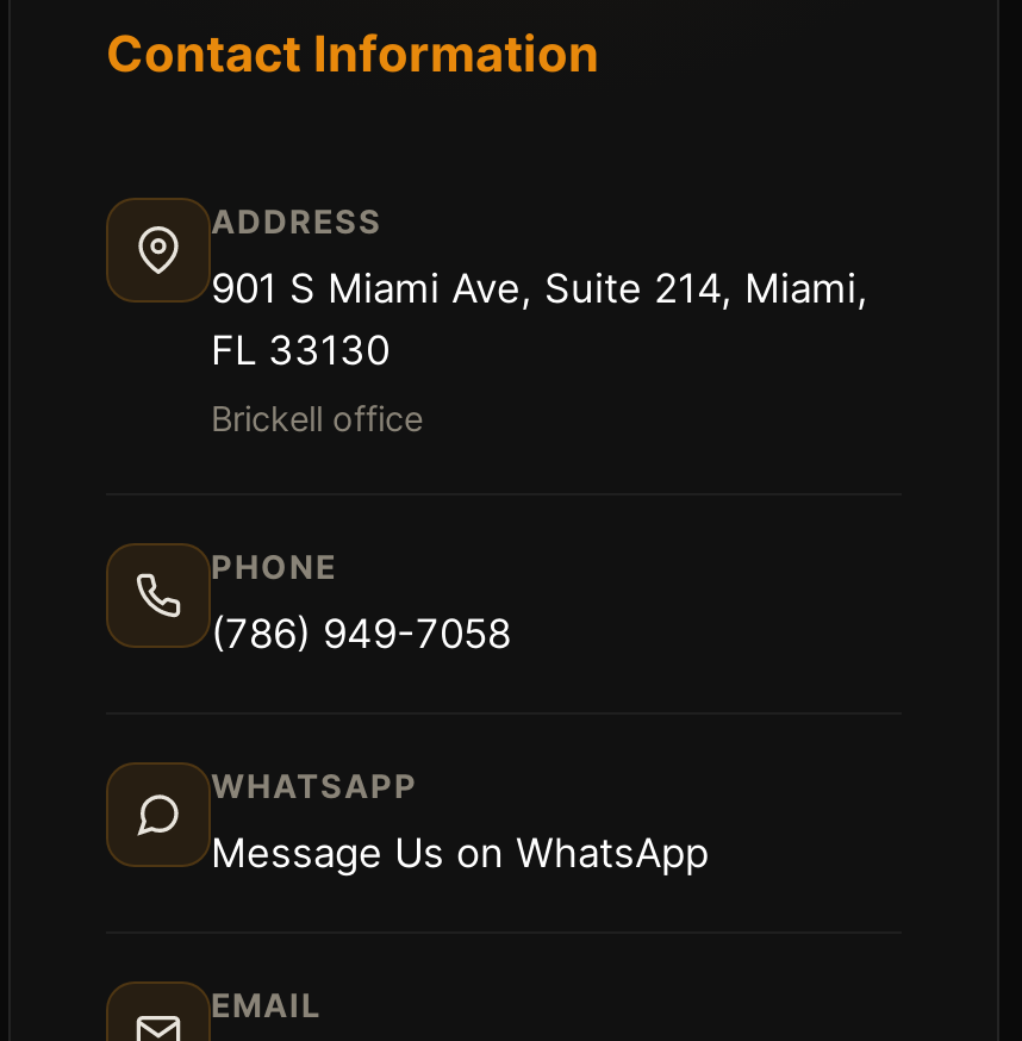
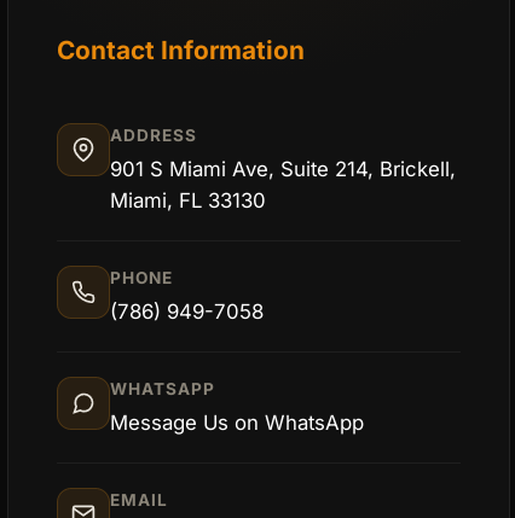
[211,264,868,438] 901 S Miami Ave, Suite 214, Miami, | FL 33130 | Brickell office -> [110,157,456,213] 901 S Miami Ave, Suite 214, Brickell, | Miami, FL 33130

